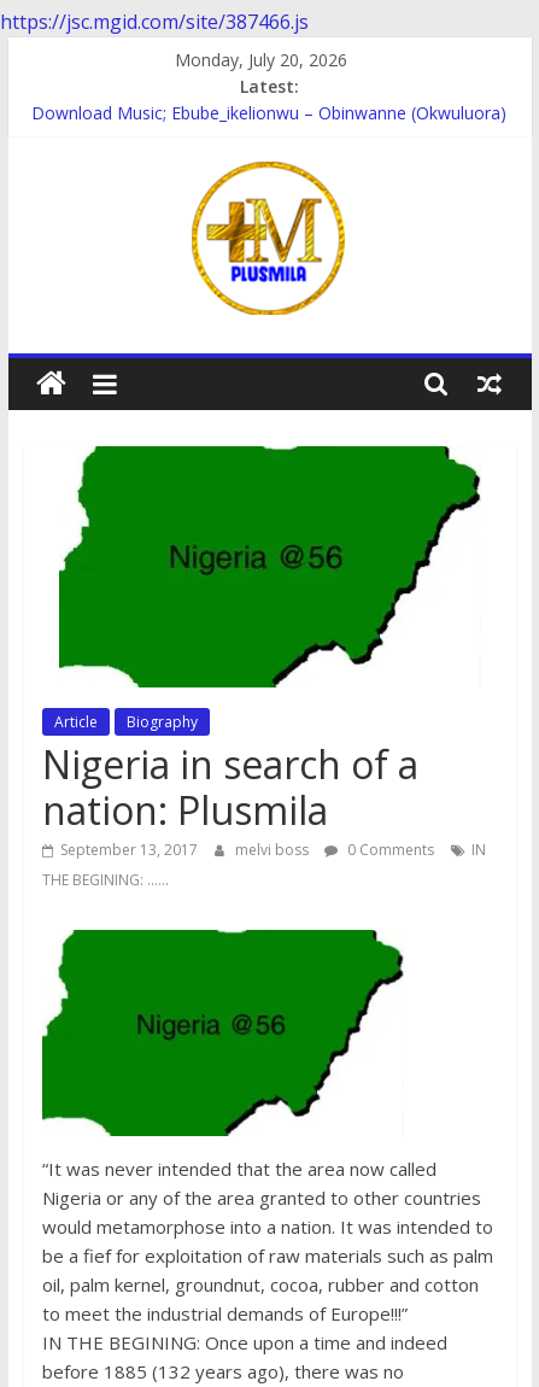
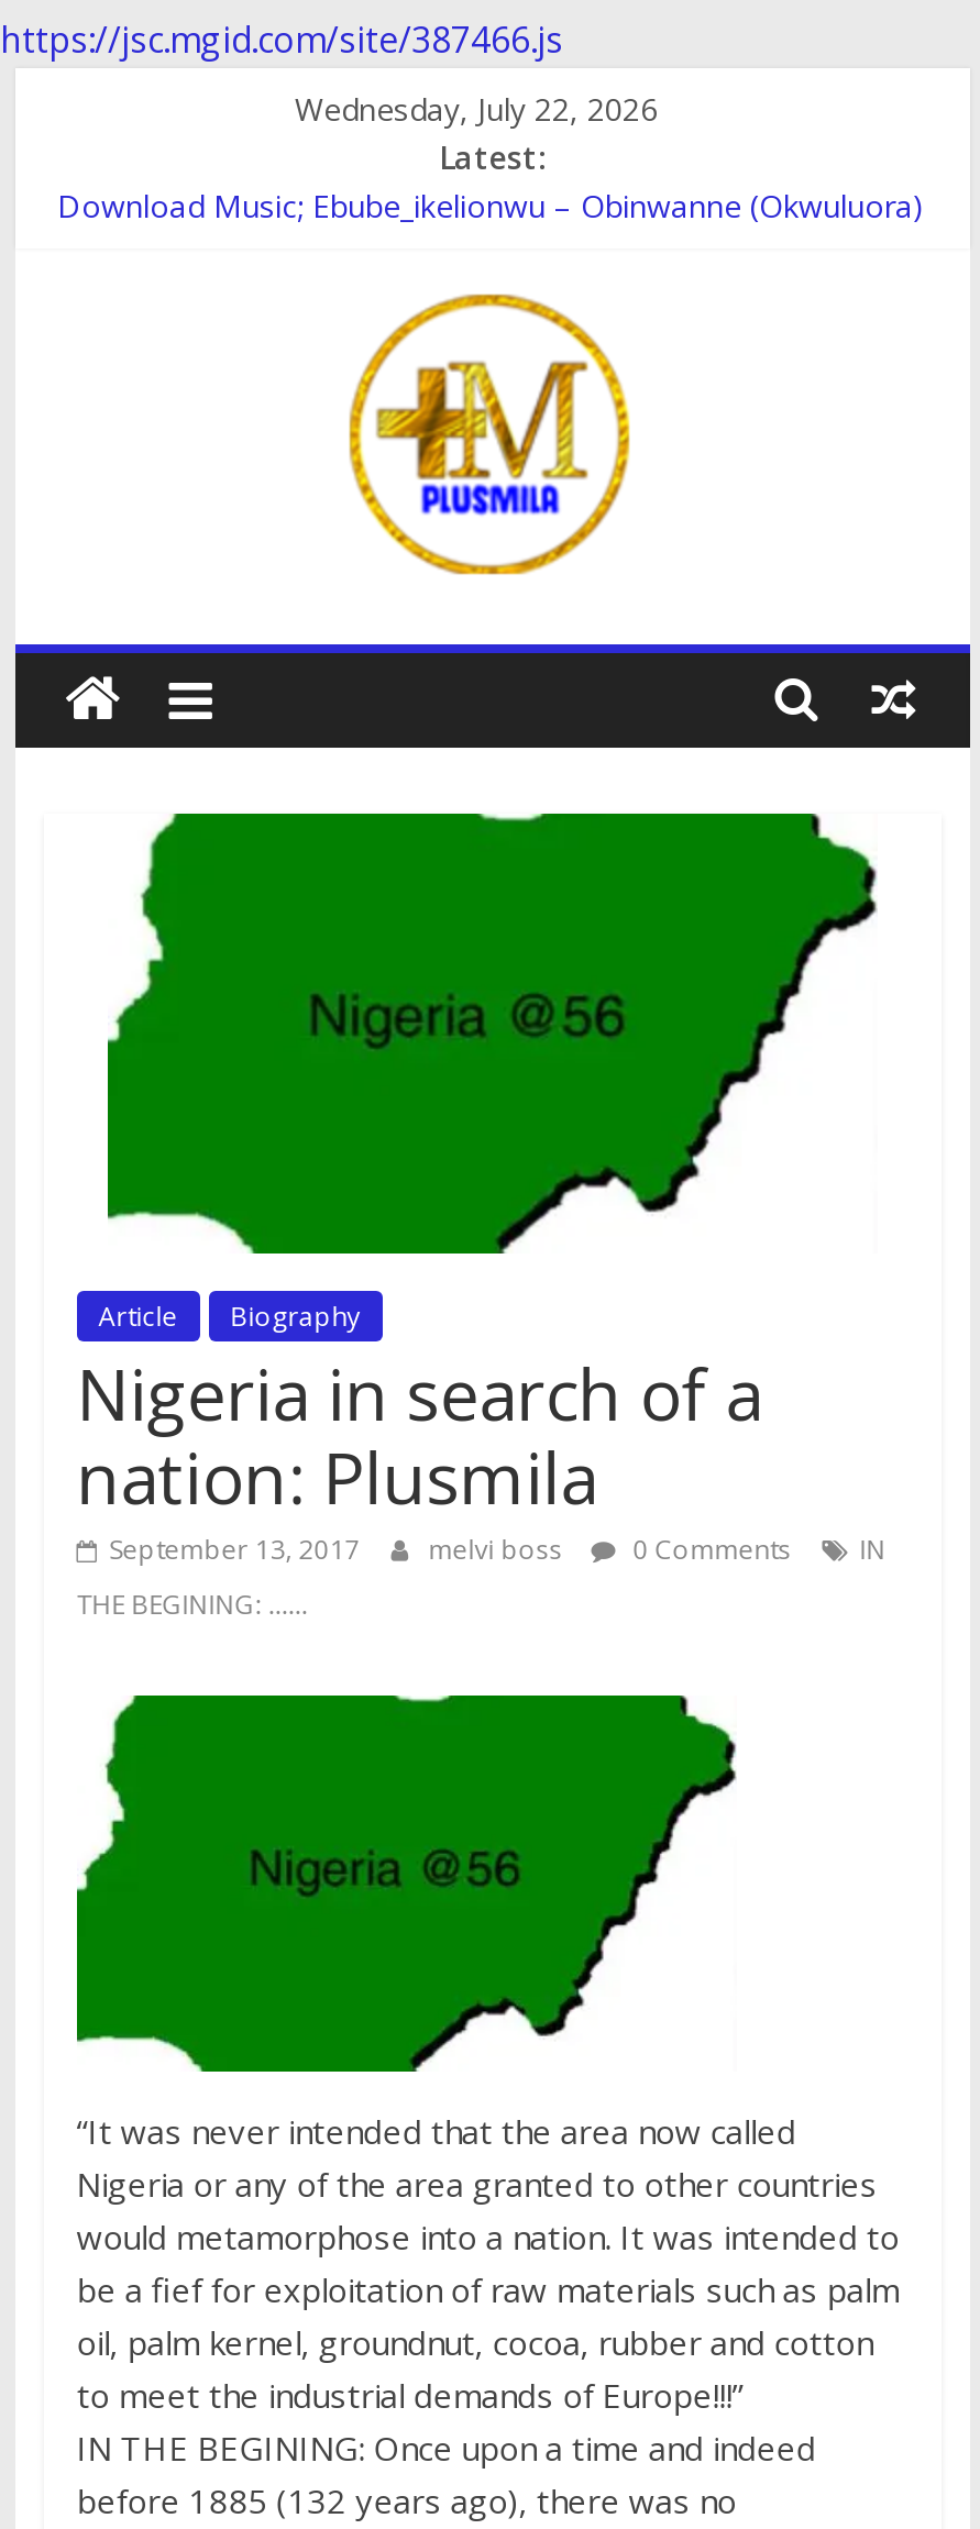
[175,48,347,71] Monday, July 20, 2026 -> [295,88,658,130] Wednesday, July 22, 2026

